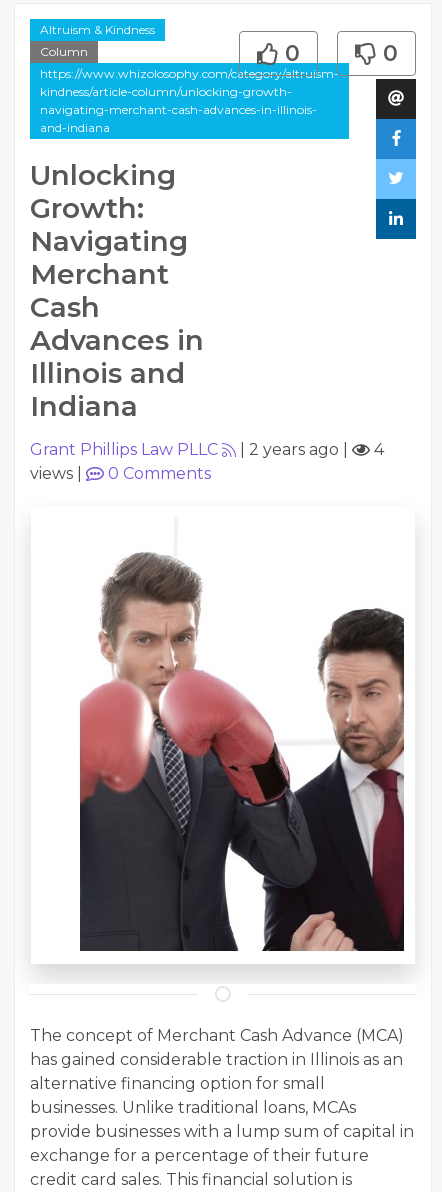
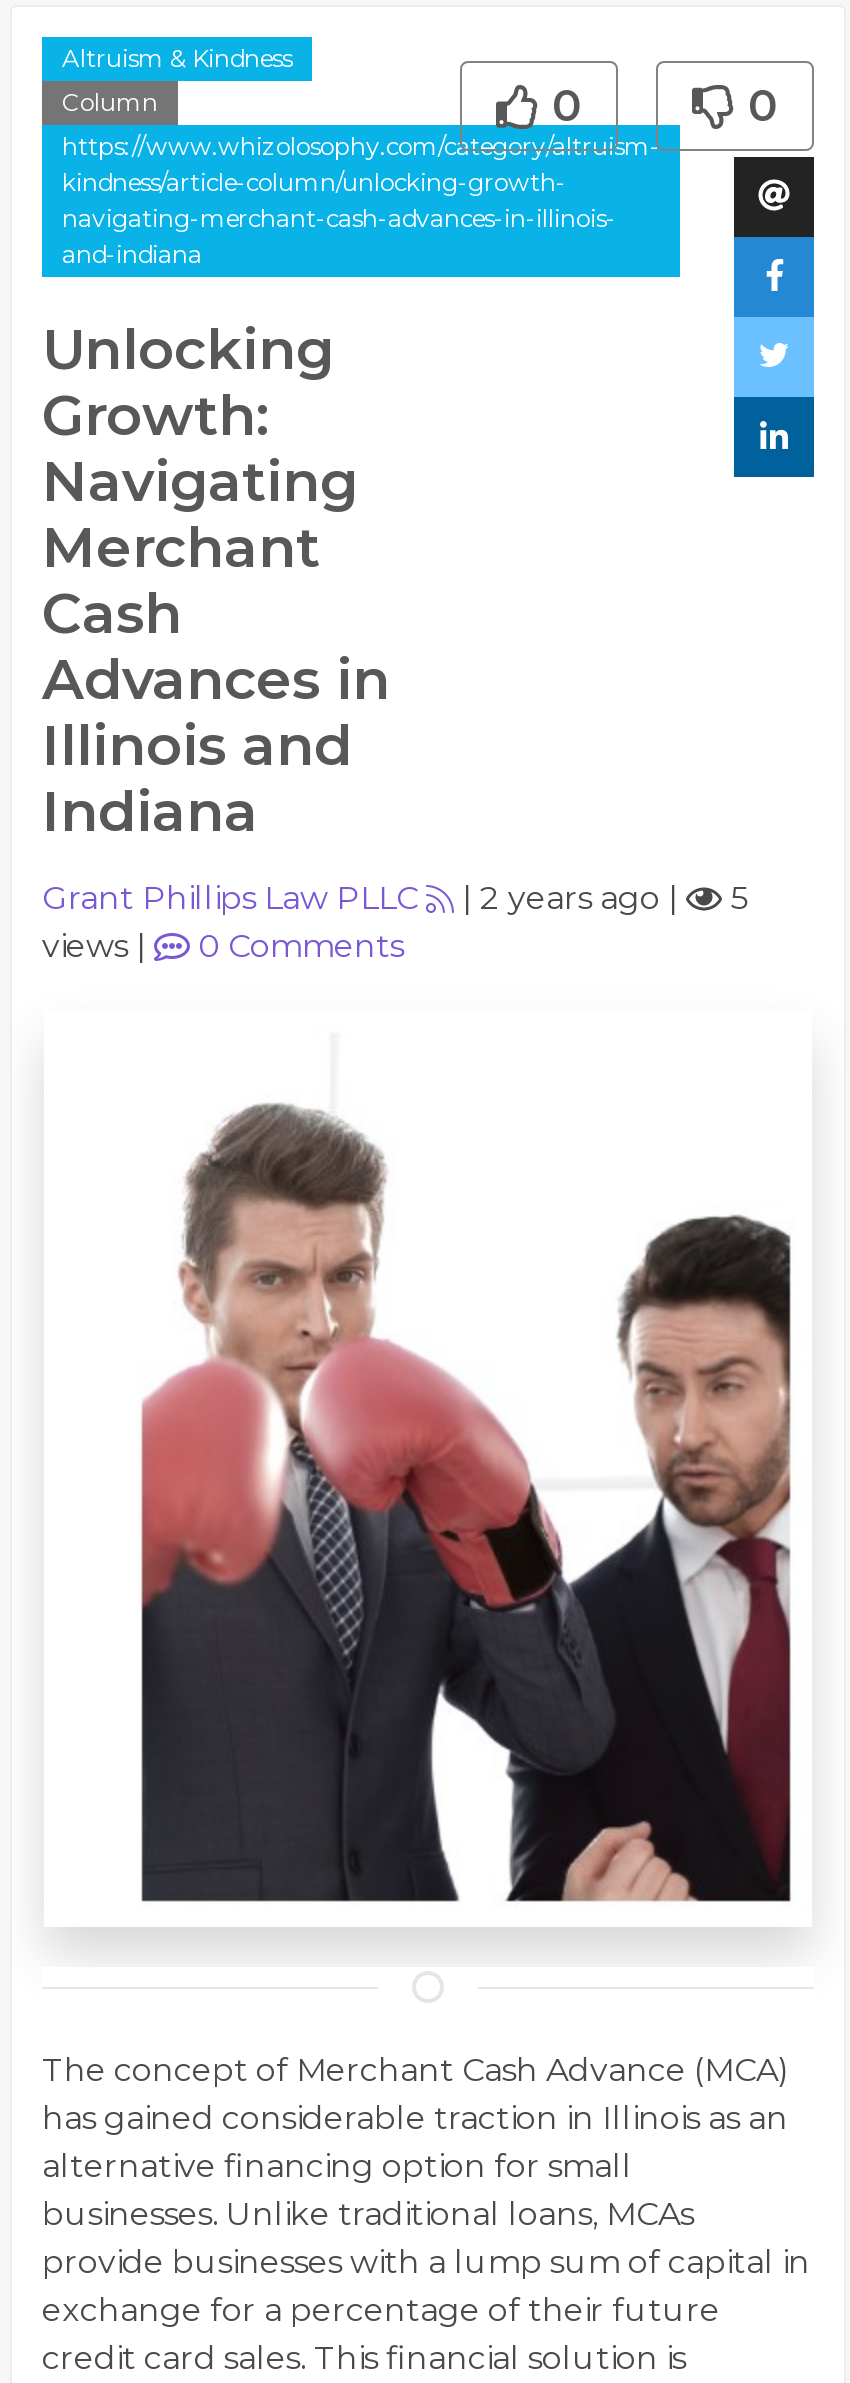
[370,440,384,459] 4 -> [722,879,748,917] 5

